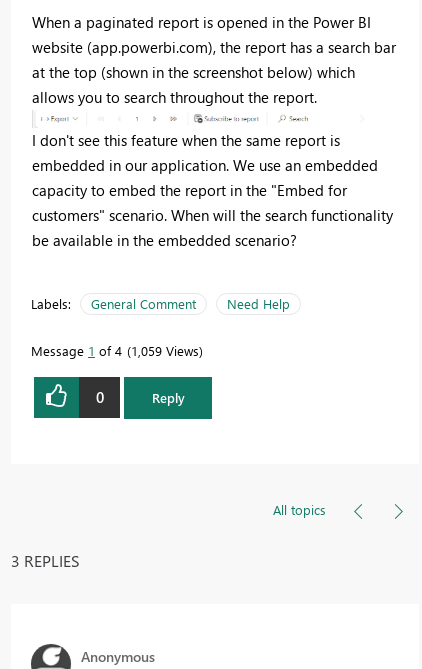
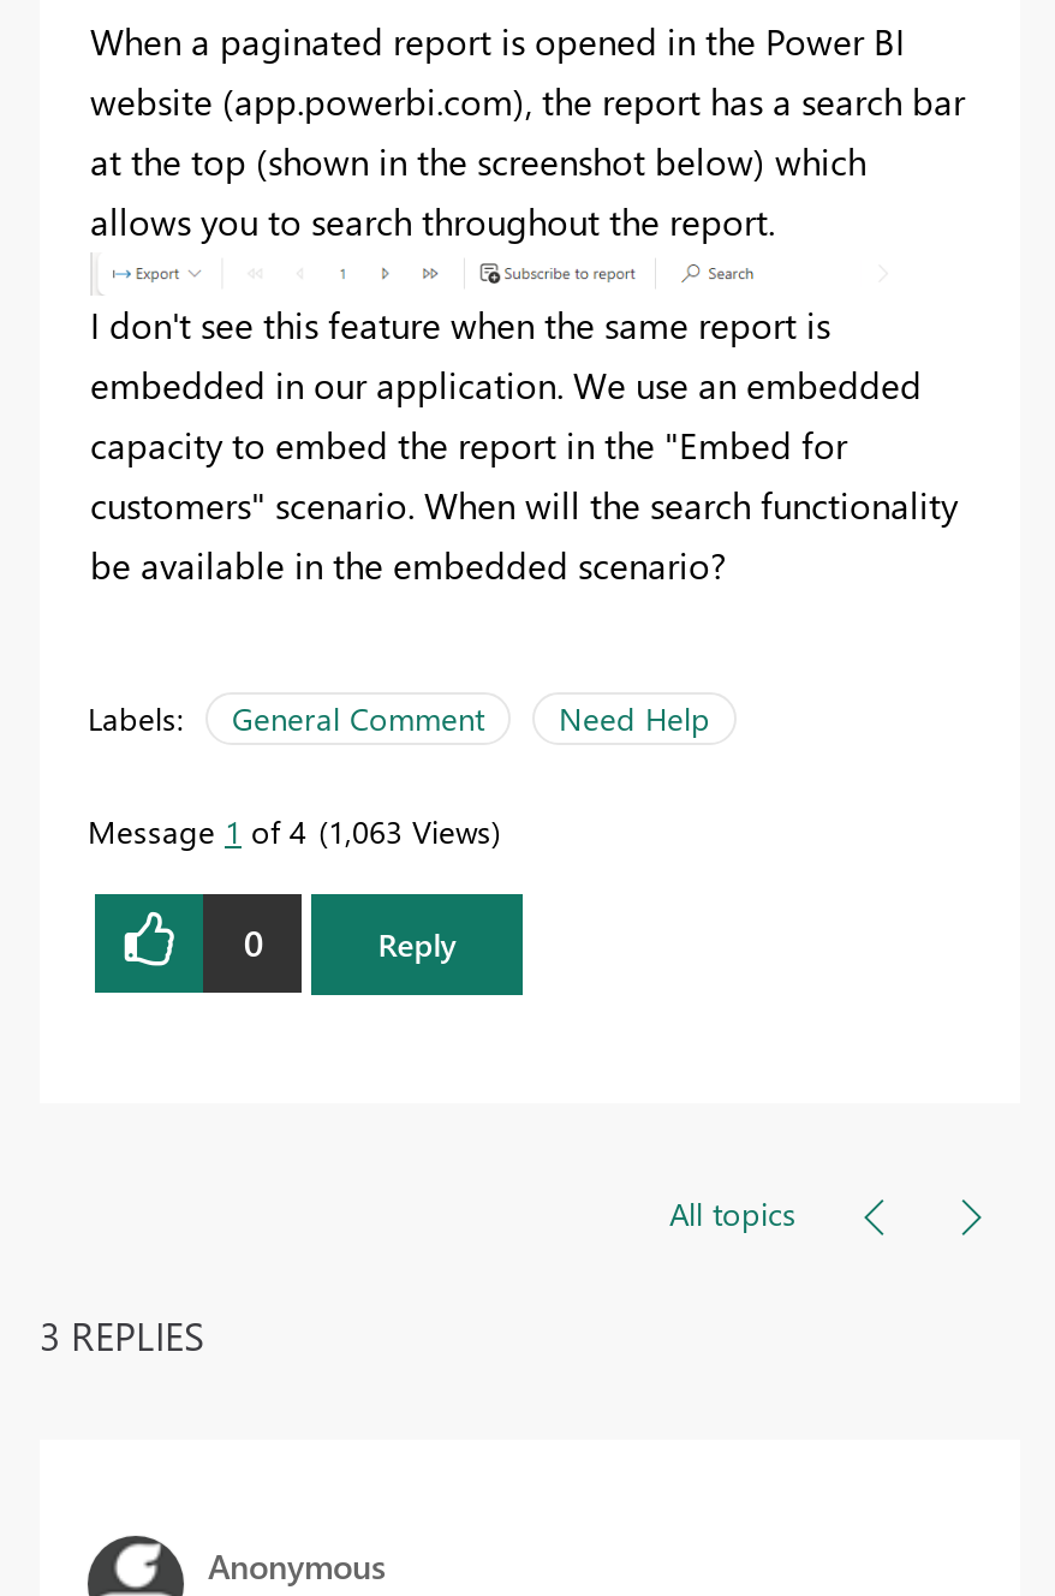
[31,341,199,358] Message 1 of 4 1,059 Views -> [88,809,491,850] Message 1 of 4 1,063 Views

